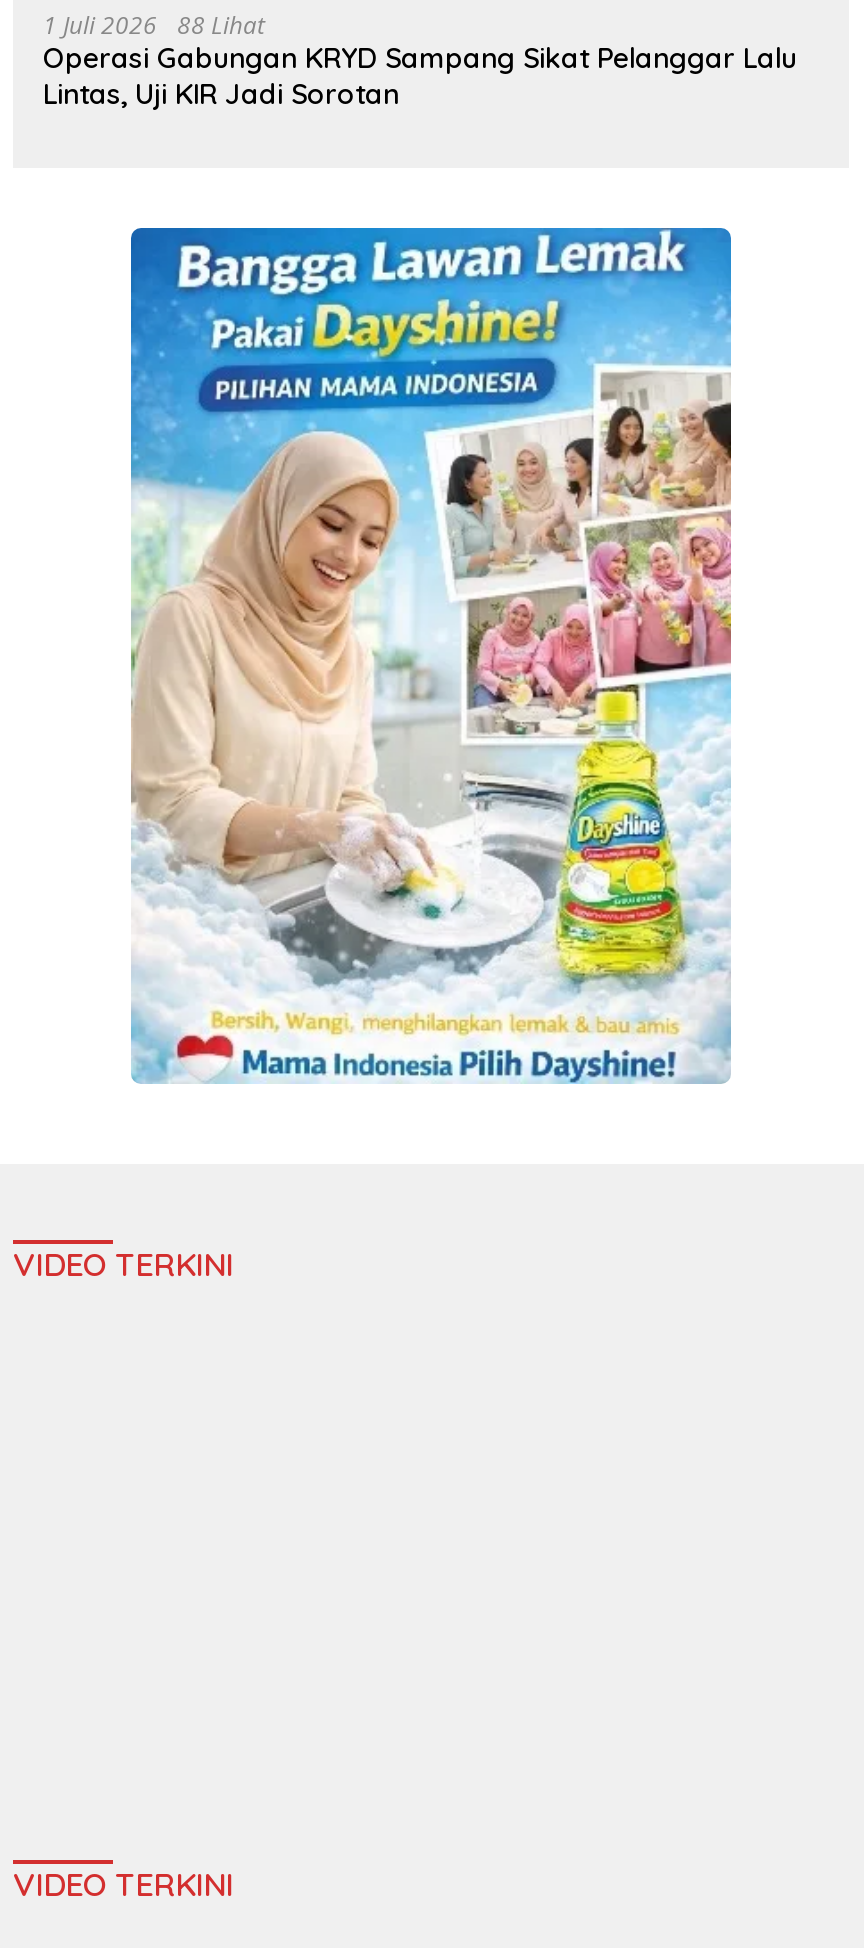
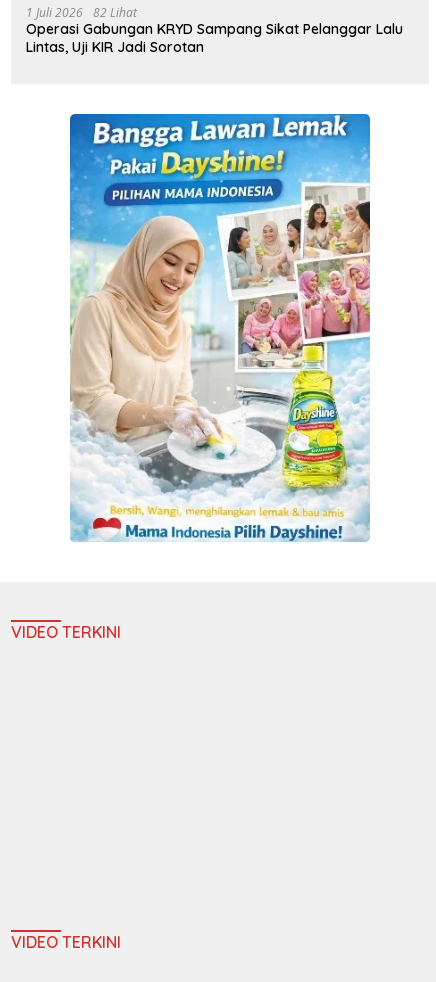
[43,8,265,42] 1 Juli 2026 88 Lihat -> [26,4,137,21] 1 Juli 2026 82 Lihat

